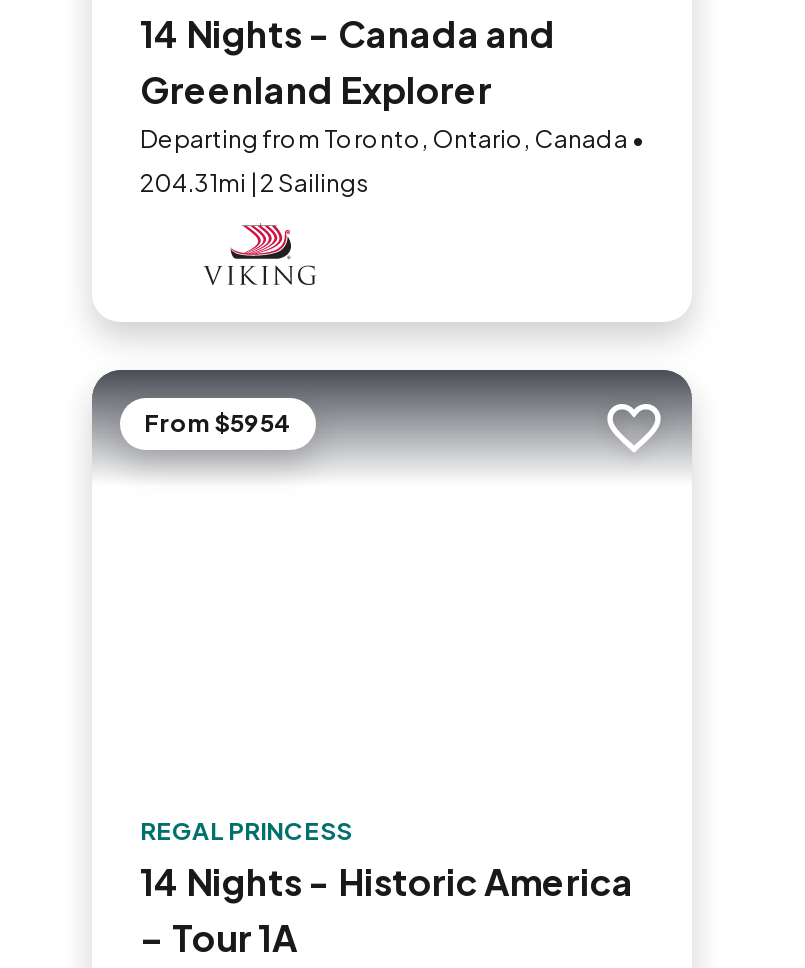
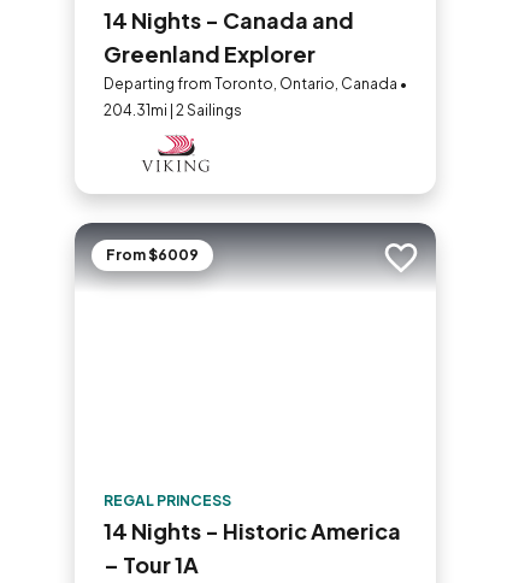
[144,408,292,438] From $5954 -> [106,246,199,264] From $6009

